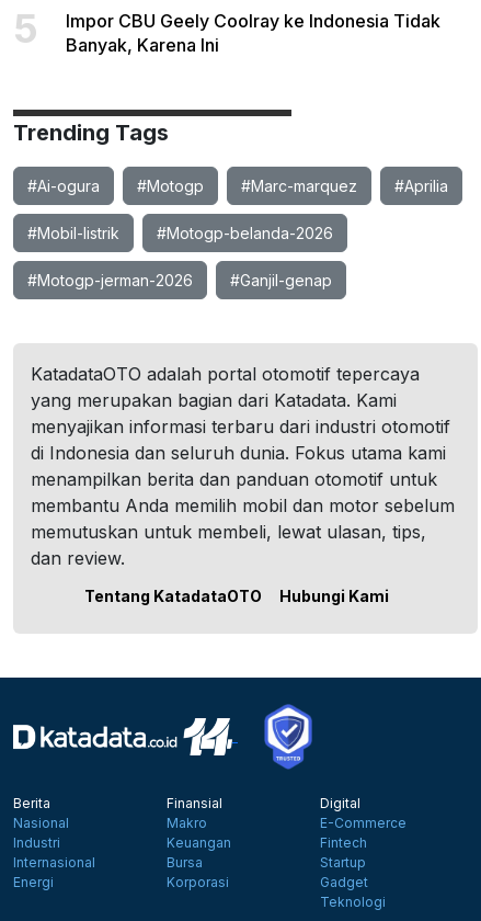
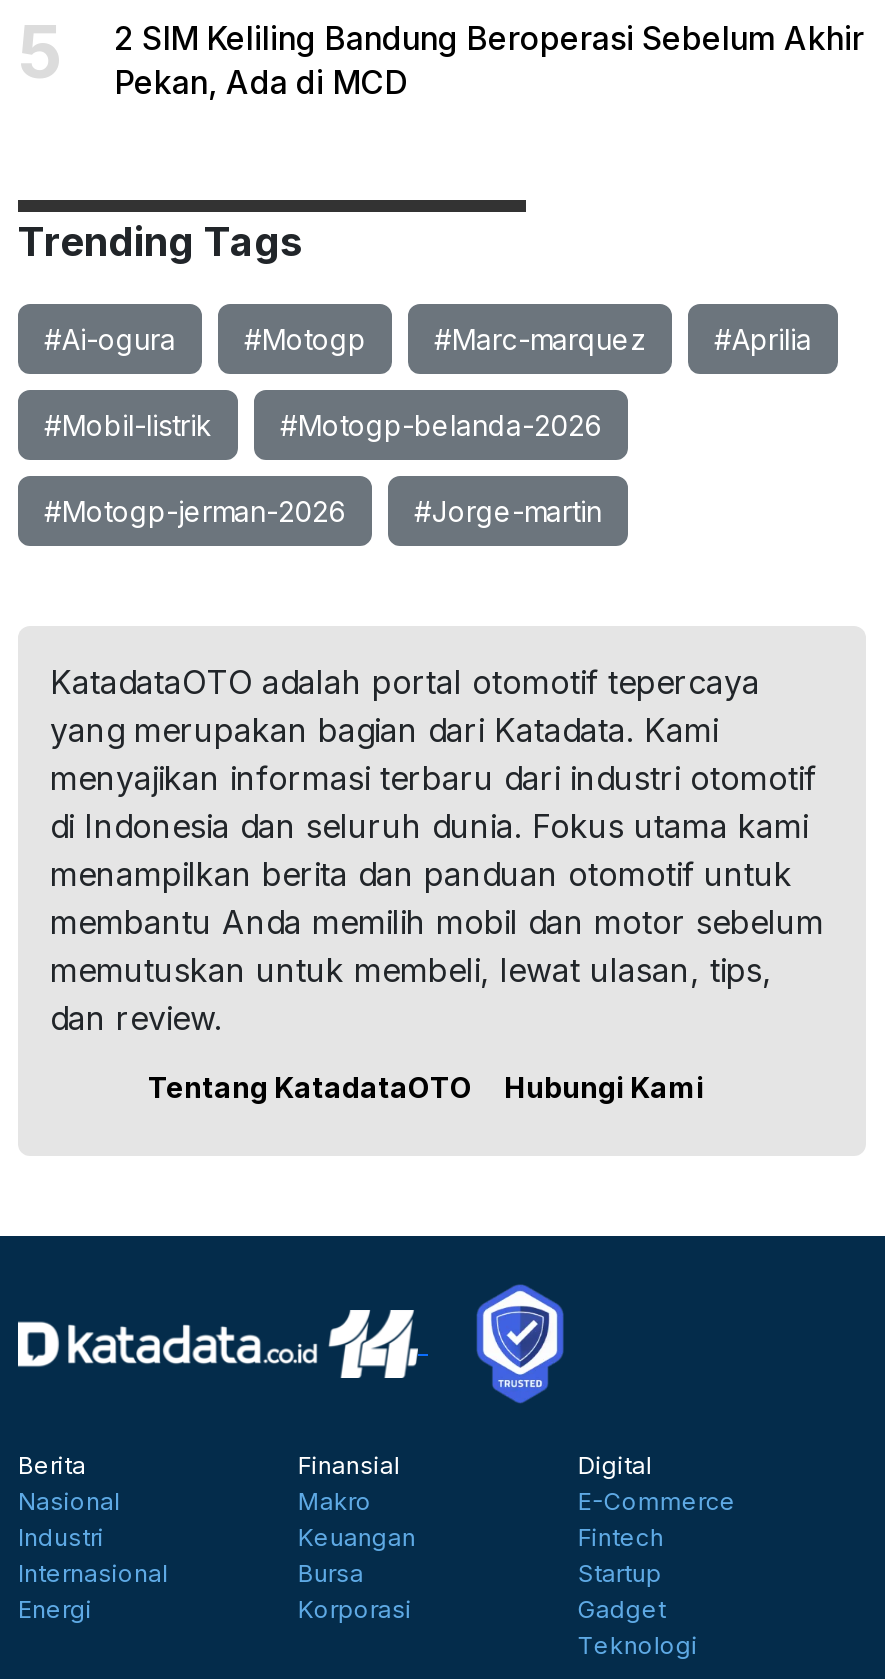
[66,10,440,56] Impor CBU Geely Coolray ke Indonesia Tidak | Banyak, Karena Ini -> [114,18,864,102] 2 SIM Keliling Bandung Beroperasi Sebelum Akhir | Pekan, Ada di MCD
[230,271,332,289] #Ganjil-genap -> [414,494,602,528] #Jorge-martin

